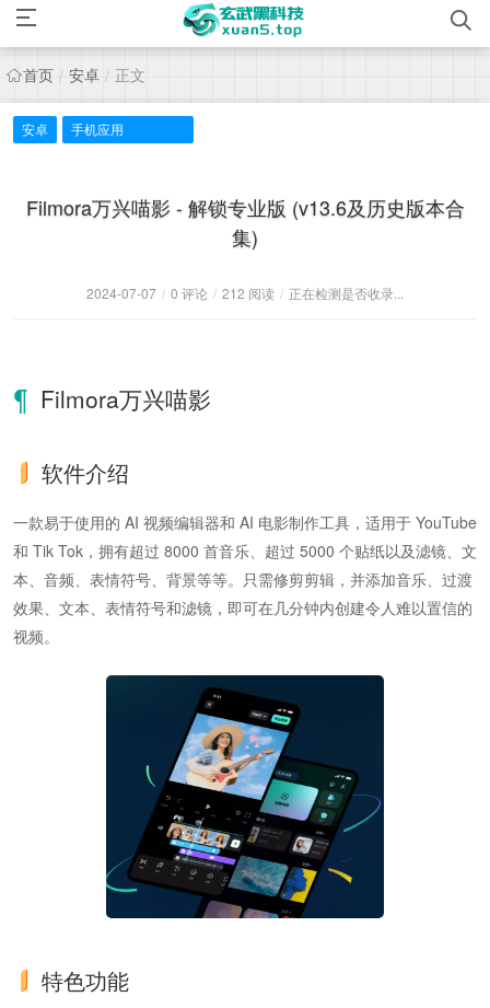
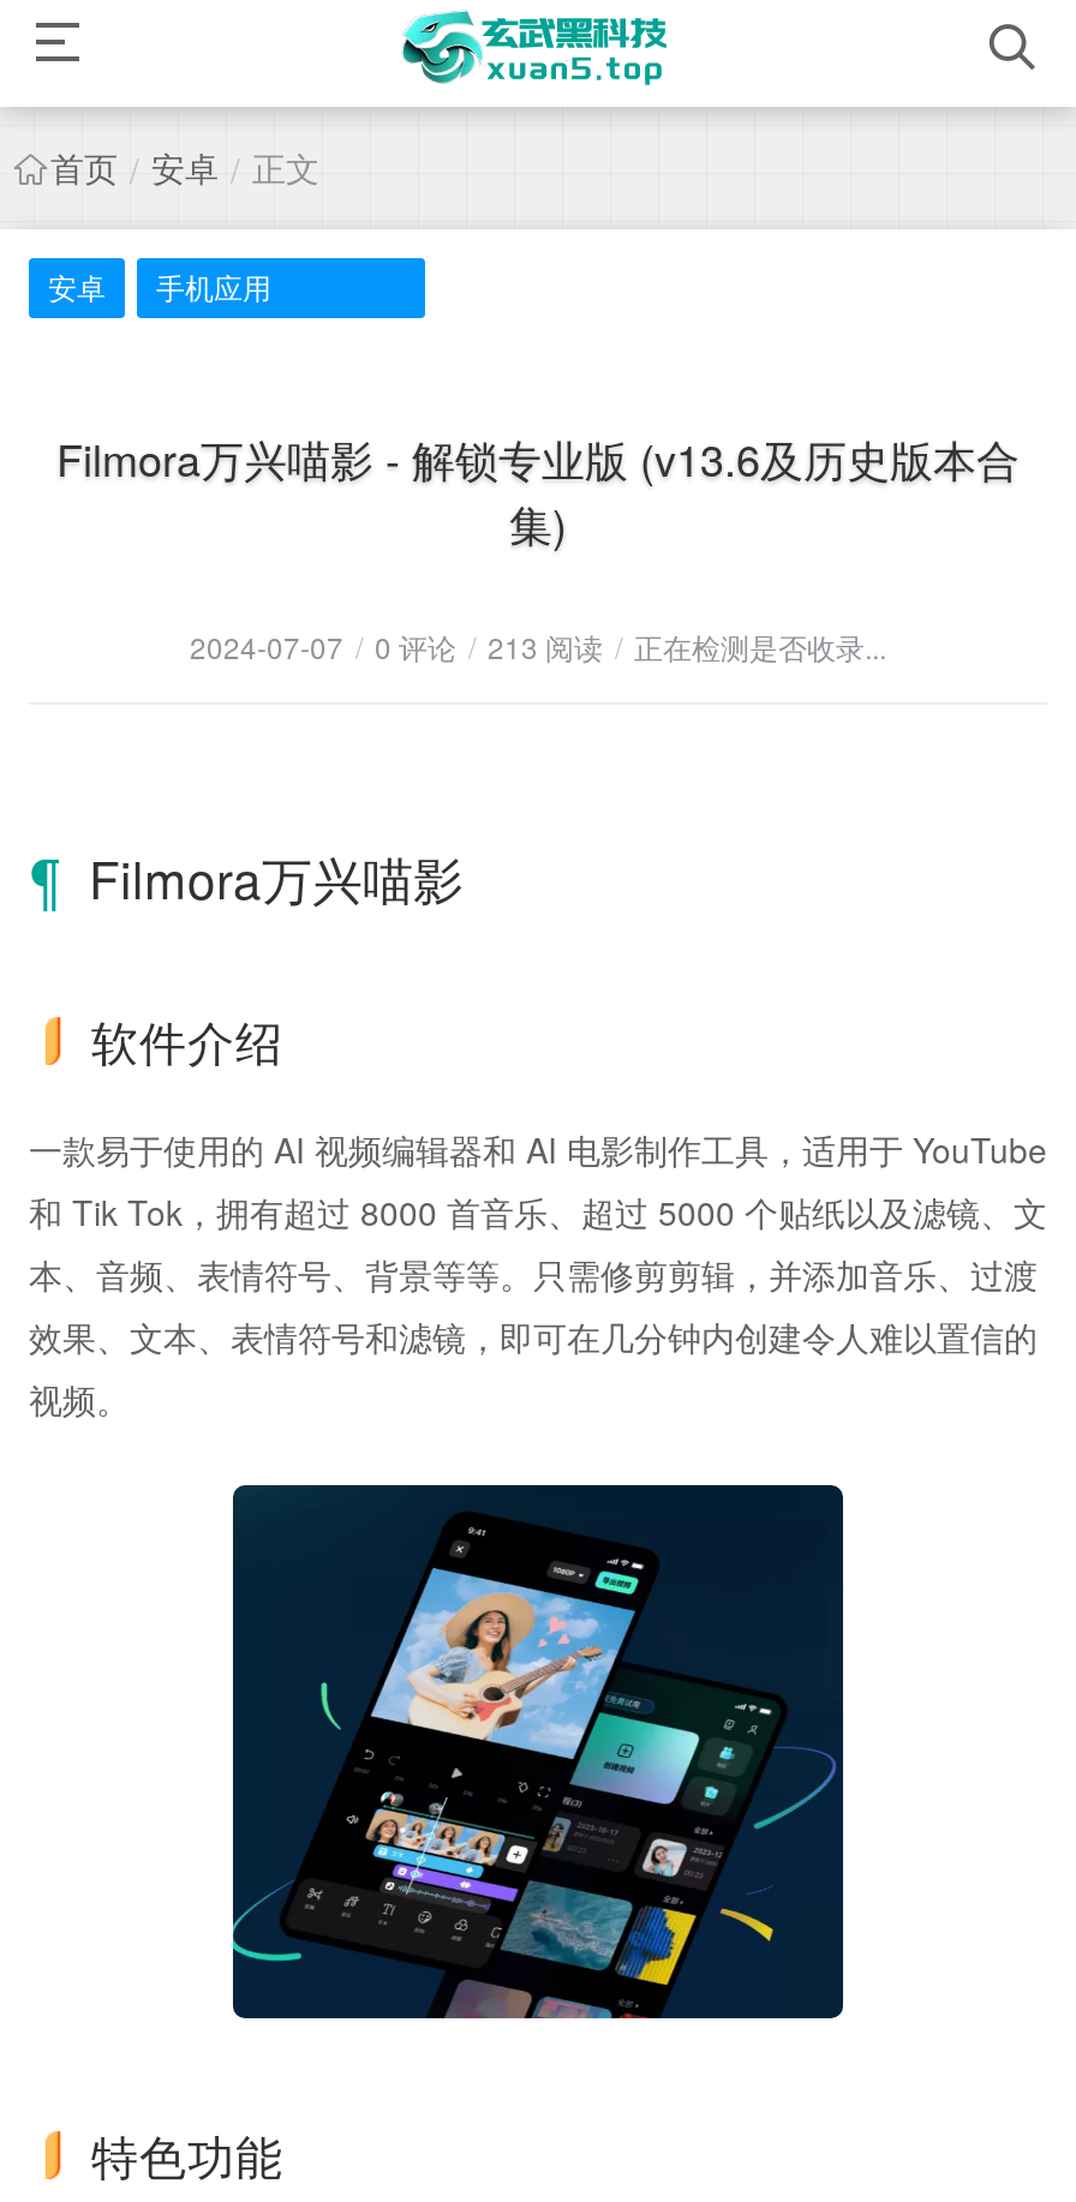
[86,283,404,302] 2024-07-07 / 0评论 / 212 阅读 / 正在检测是否收录... -> [190,626,886,666] 2024-07-07 / 0评论 / 213 阅读 / 正在检测是否收录...

